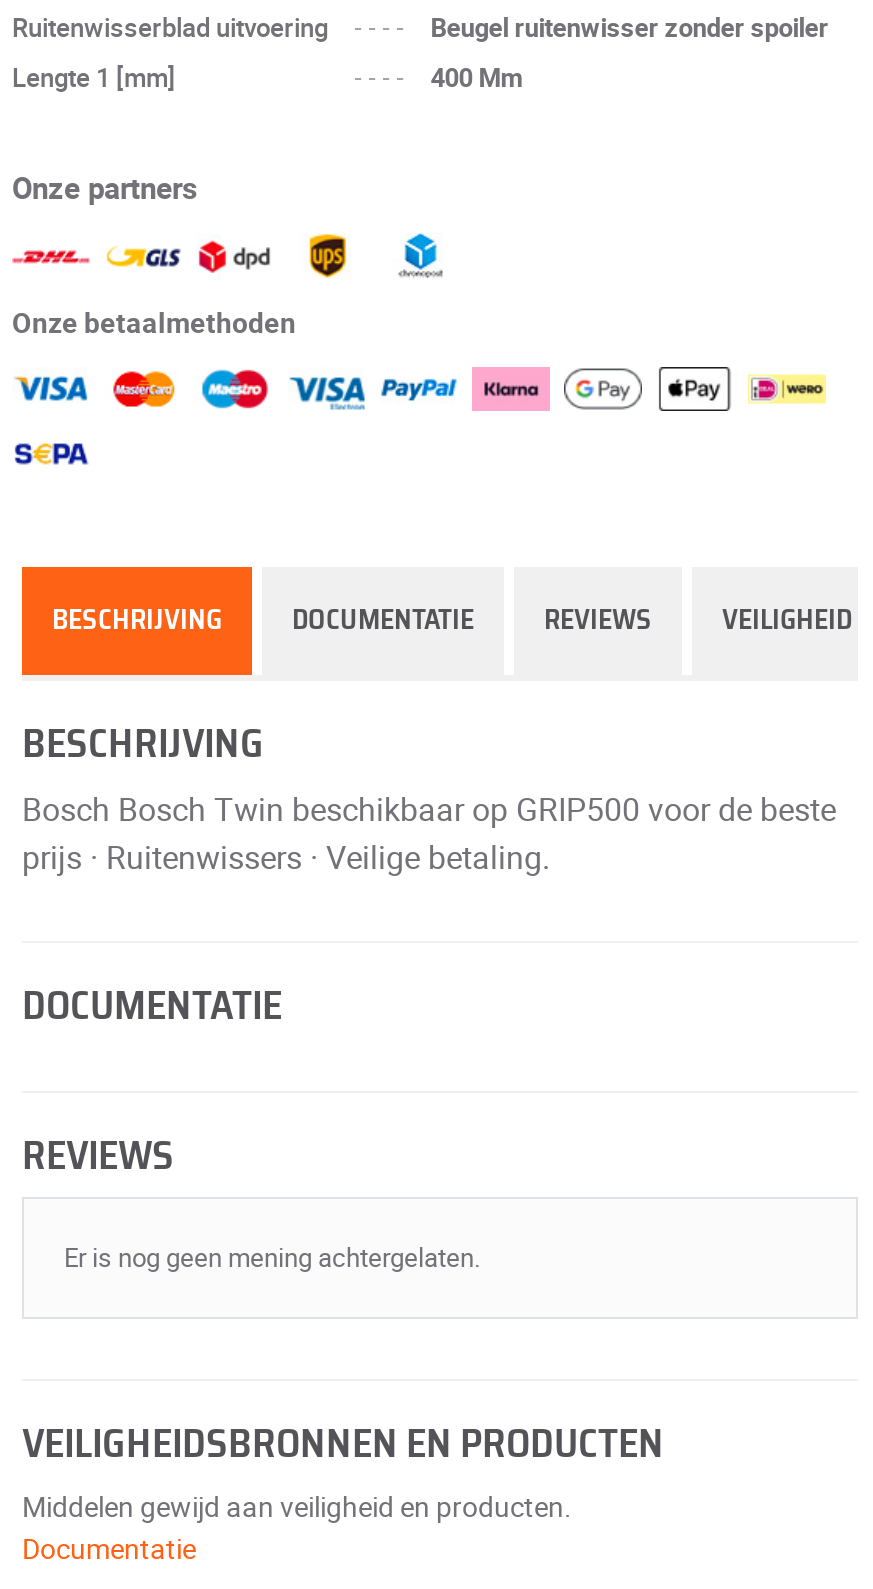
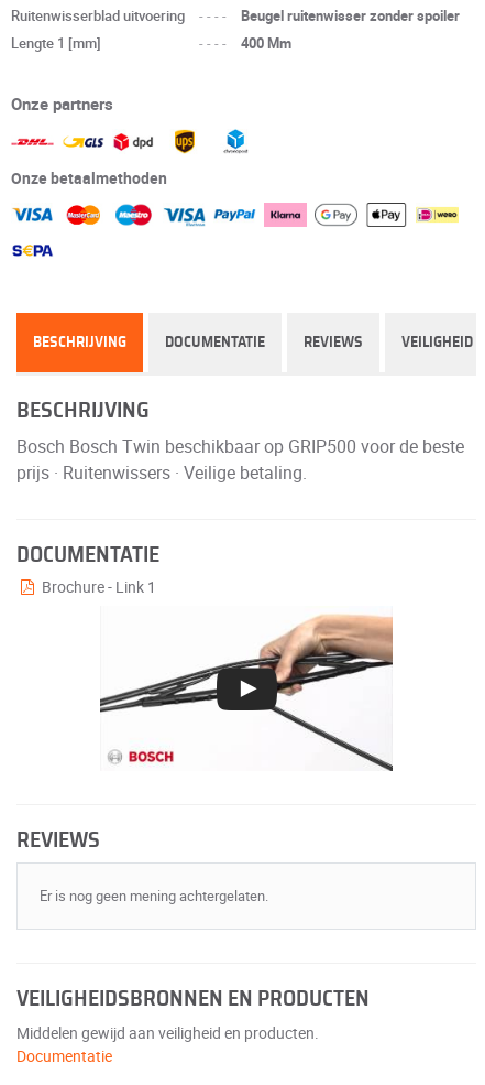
none -> [38,576,156,597] Brochure - Link 1
none -> [99,614,394,772] [image]

